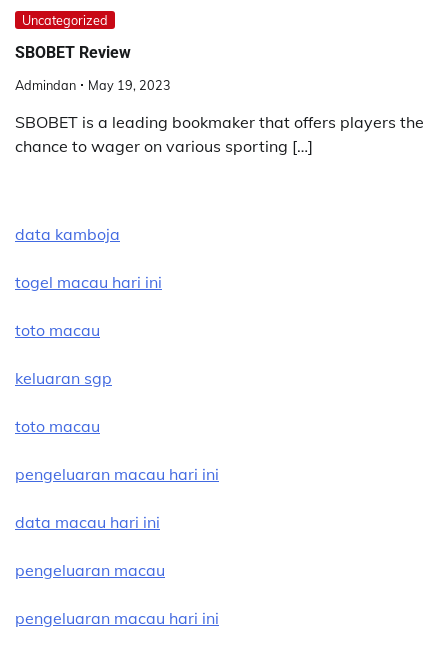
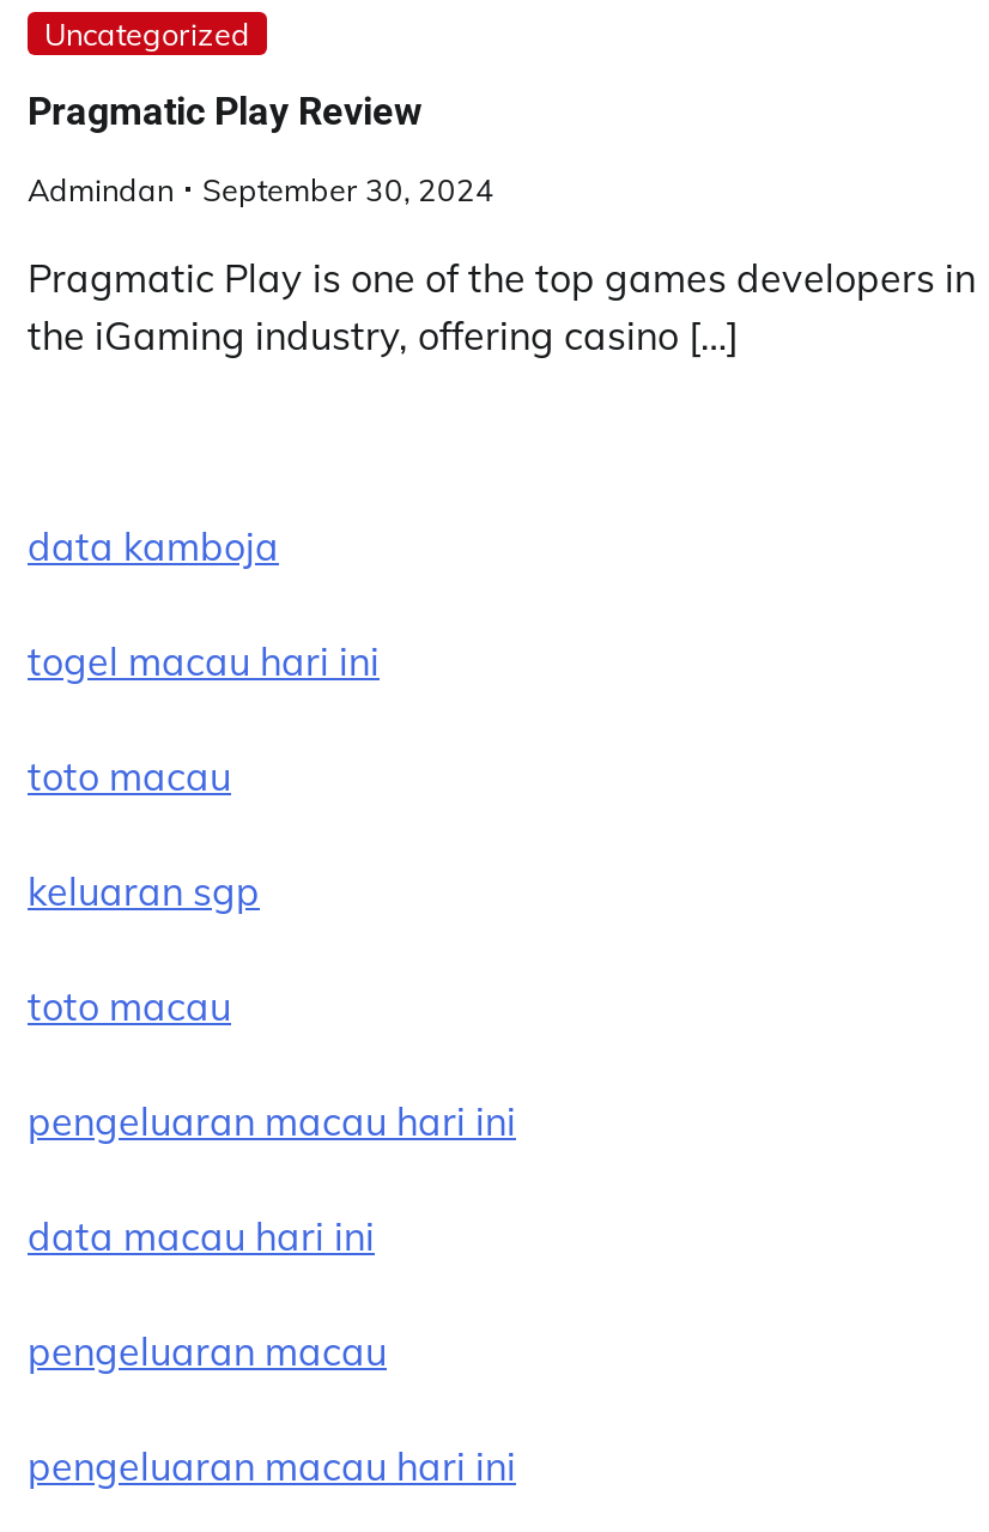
[15,42,131,61] SBOBET Review -> [28,87,423,133] Pragmatic Play Review
[15,77,171,93] Admindan May 19, 2023 -> [28,170,494,208] Admindan September 30, 2024
[15,112,424,156] SBOBET is a leading bookmaker that offers players the | chance to wager on various sporting […] -> [28,254,976,359] Pragmatic Play is one of the top games developers in | the iGaming industry, offering casino […]

